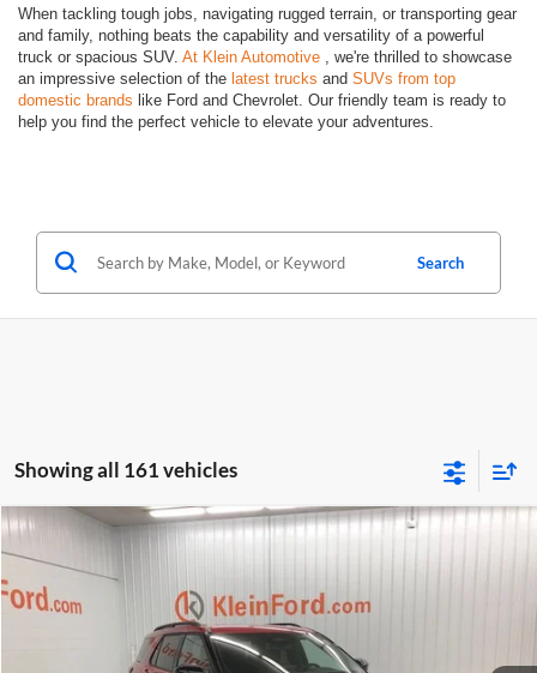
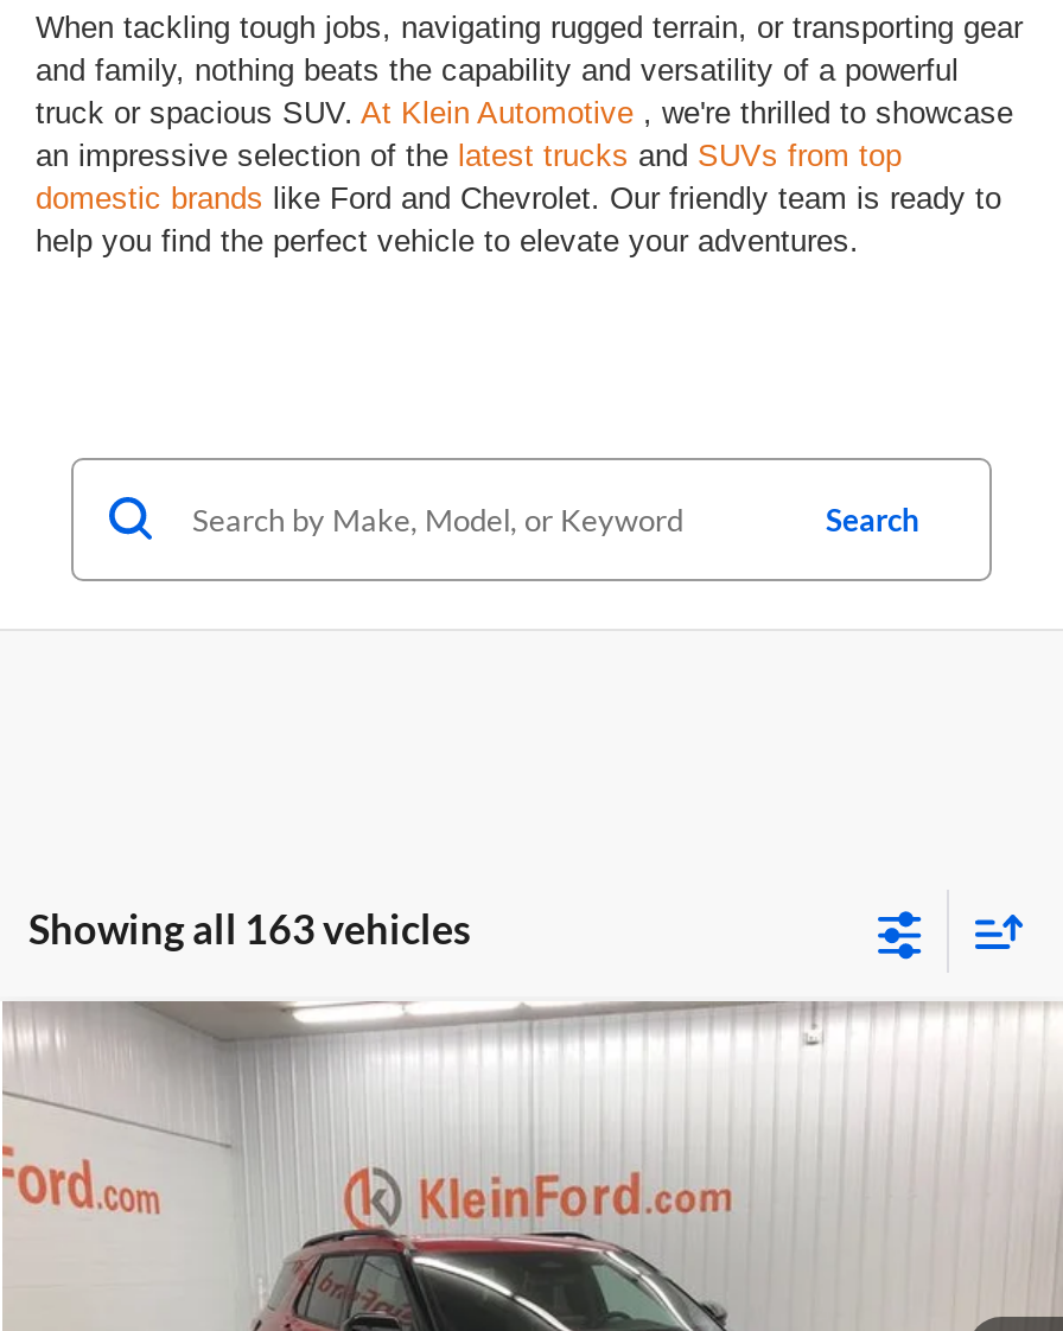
[14,457,237,482] Showing all 161 vehicles -> [28,903,470,953] Showing all 163 vehicles

